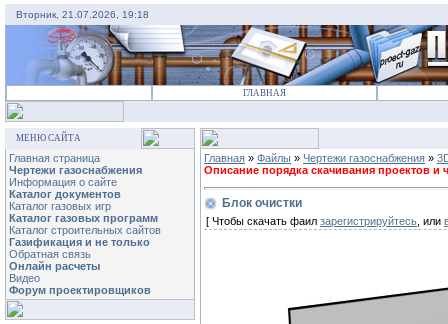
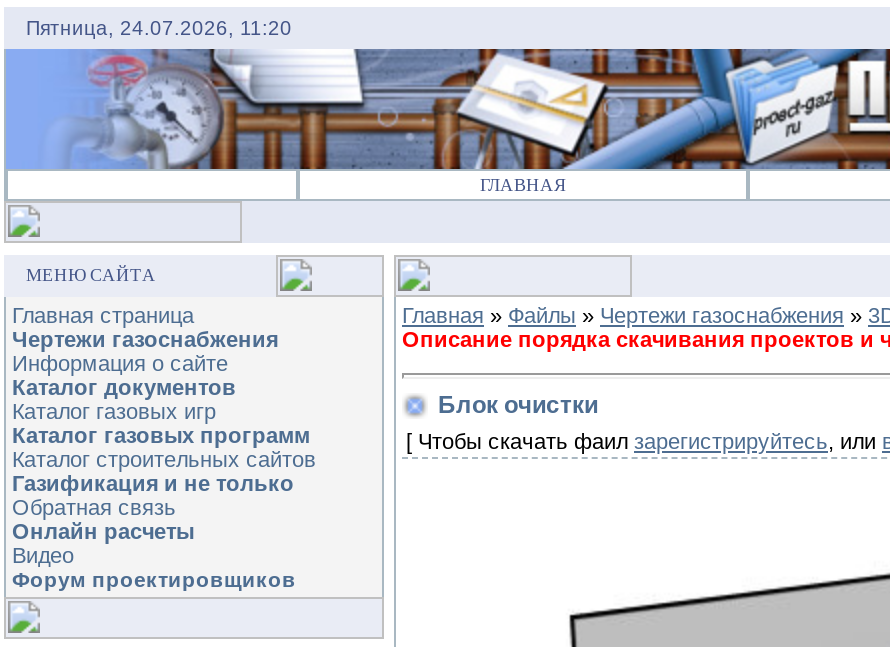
[16,9,149,20] Вторник, 21.07.2026, 19:18 -> [26,17,292,39] Пятница, 24.07.2026, 11:20

